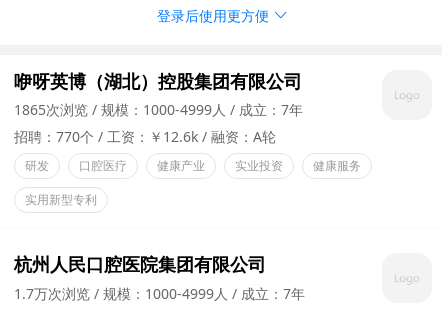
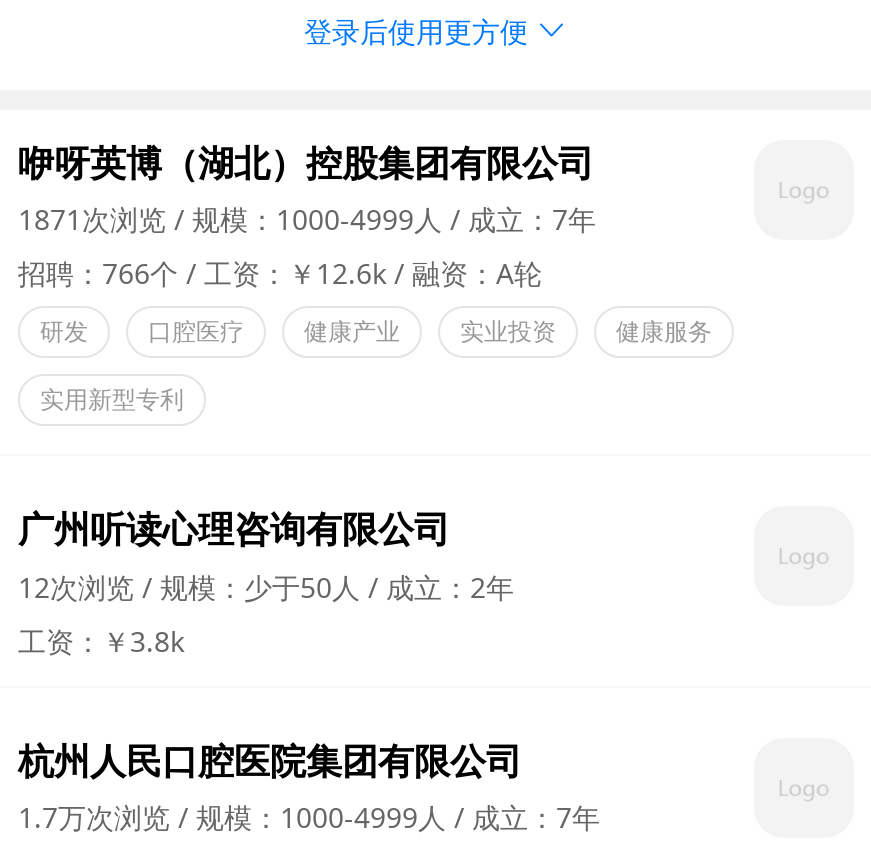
[14,100,303,119] 1865次浏览 规模：1000-4999人 成立：7年 -> [18,200,596,238] 1871次浏览 规模：1000-4999人 成立：7年
[14,127,276,146] 招聘：770个 工资：￥12.6k 融资：A轮 -> [18,254,542,292] 招聘：766个 工资：￥12.6k 融资：A轮
none -> [18,504,514,659] 广州听读心理咨询有限公司 | 12次浏览 | 规模：少于50人 | 成立：2年 | 工资：￥3.8k

